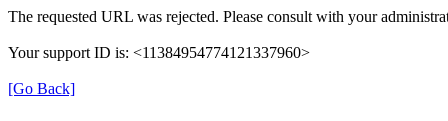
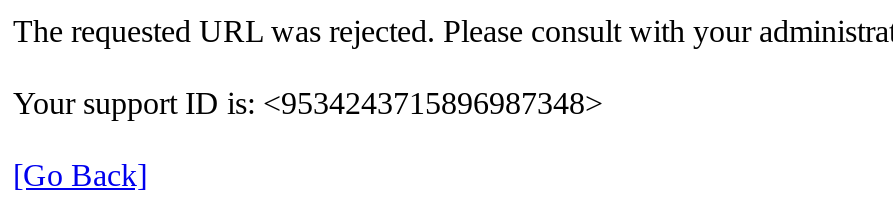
[8,44,310,61] Your support ID is: <11384954774121337960> -> [13,86,603,120] Your support ID is: <9534243715896987348>

